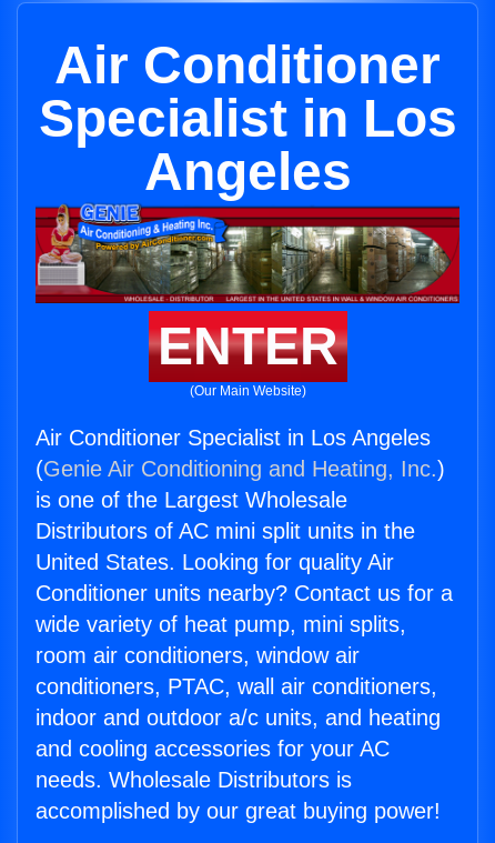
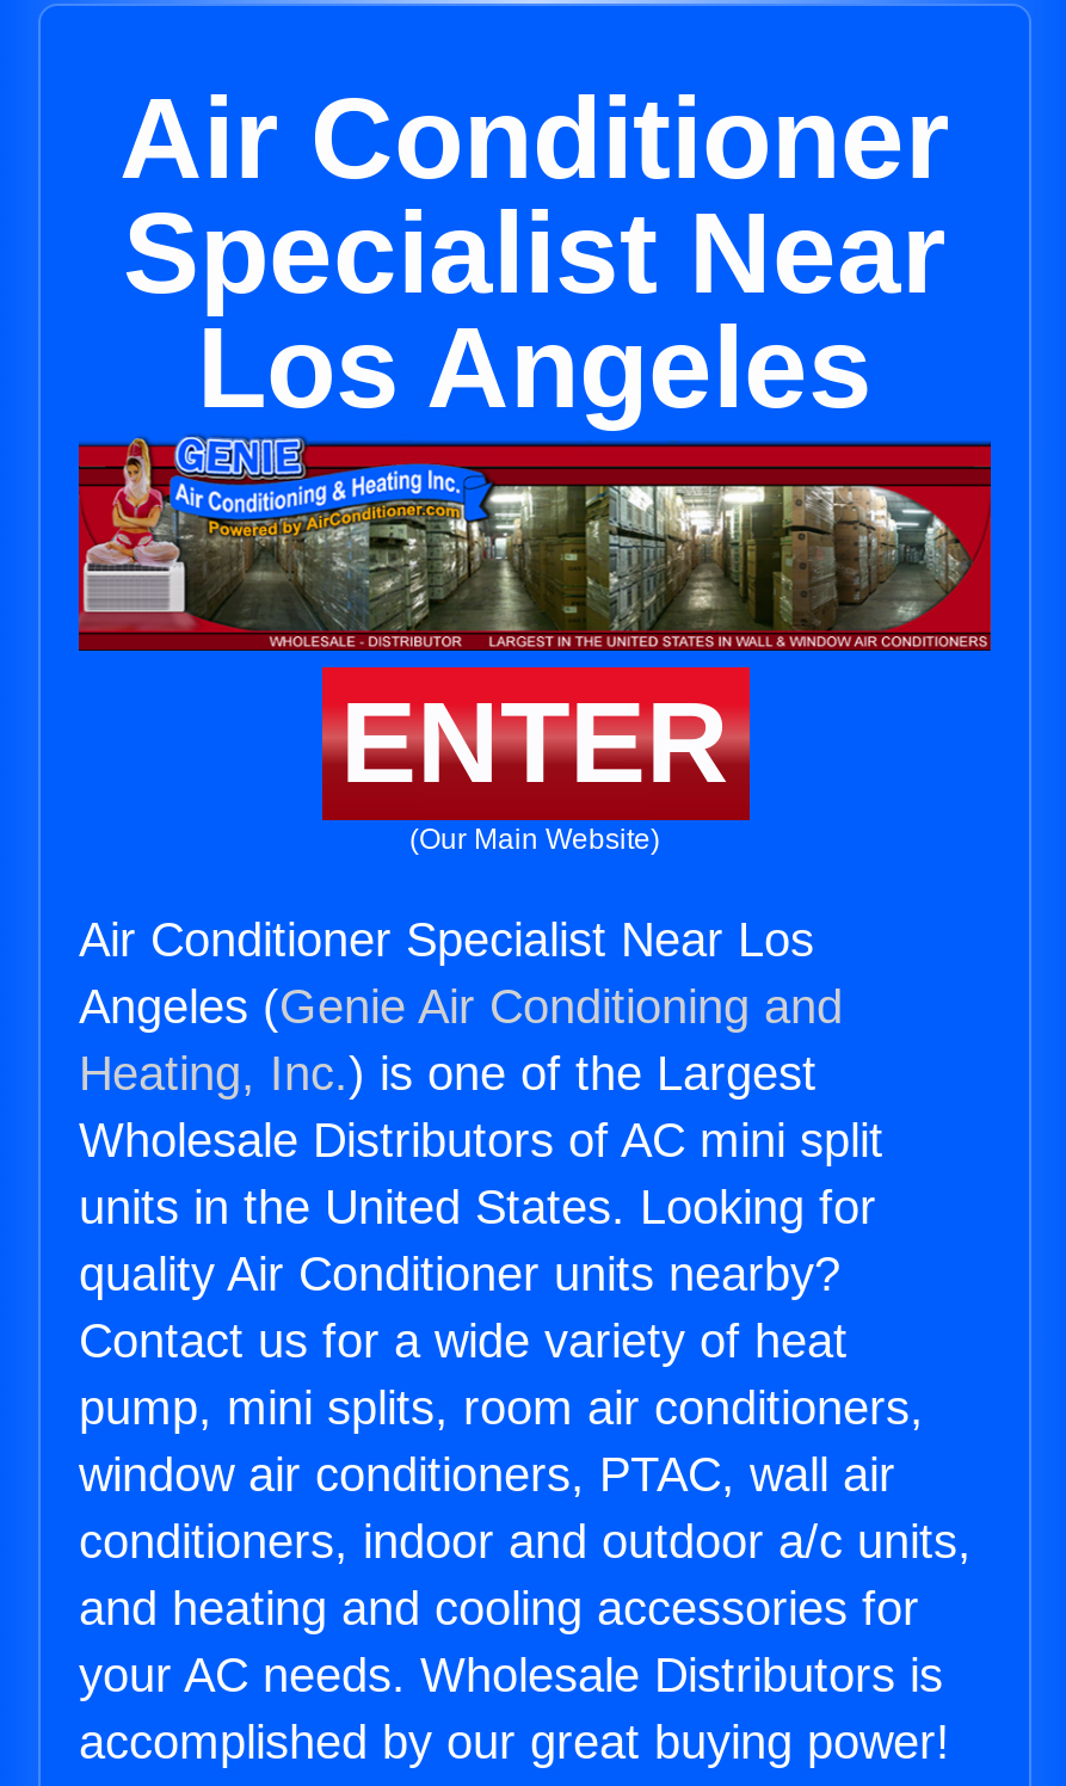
[38,89,457,201] Specialist in Los | Angeles -> [123,190,947,431] Specialist Near | Los Angeles
[36,425,453,792] Air Conditioner Specialist in Los Angeles | (Genie Air Conditioning and Heating, Inc.) | is one of the Largest Wholesale | Distributors of AC mini split units in the | United States. Looking for quality Air | Conditioner units nearby? Contact us for a | wide variety of heat pump, mini splits, | room air conditioners, window air | conditioners, PTAC, wall air conditioners, | indoor and outdoor a/c units, and heating | and cooling accessories for your AC | needs. Wholesale Distributors is -> [79,914,972,1701] Air Conditioner Specialist Near Los | Angeles (Genie Air Conditioning and | Heating, Inc.) is one of the Largest | Wholesale Distributors of AC mini split | units in the United States. Looking for | quality Air Conditioner units nearby? | Contact us for a wide variety of heat | pump, mini splits, room air conditioners, | window air conditioners, PTAC, wall air | conditioners, indoor and outdoor a/c units, | and heating and cooling accessories for | your AC needs. Wholesale Distributors is

